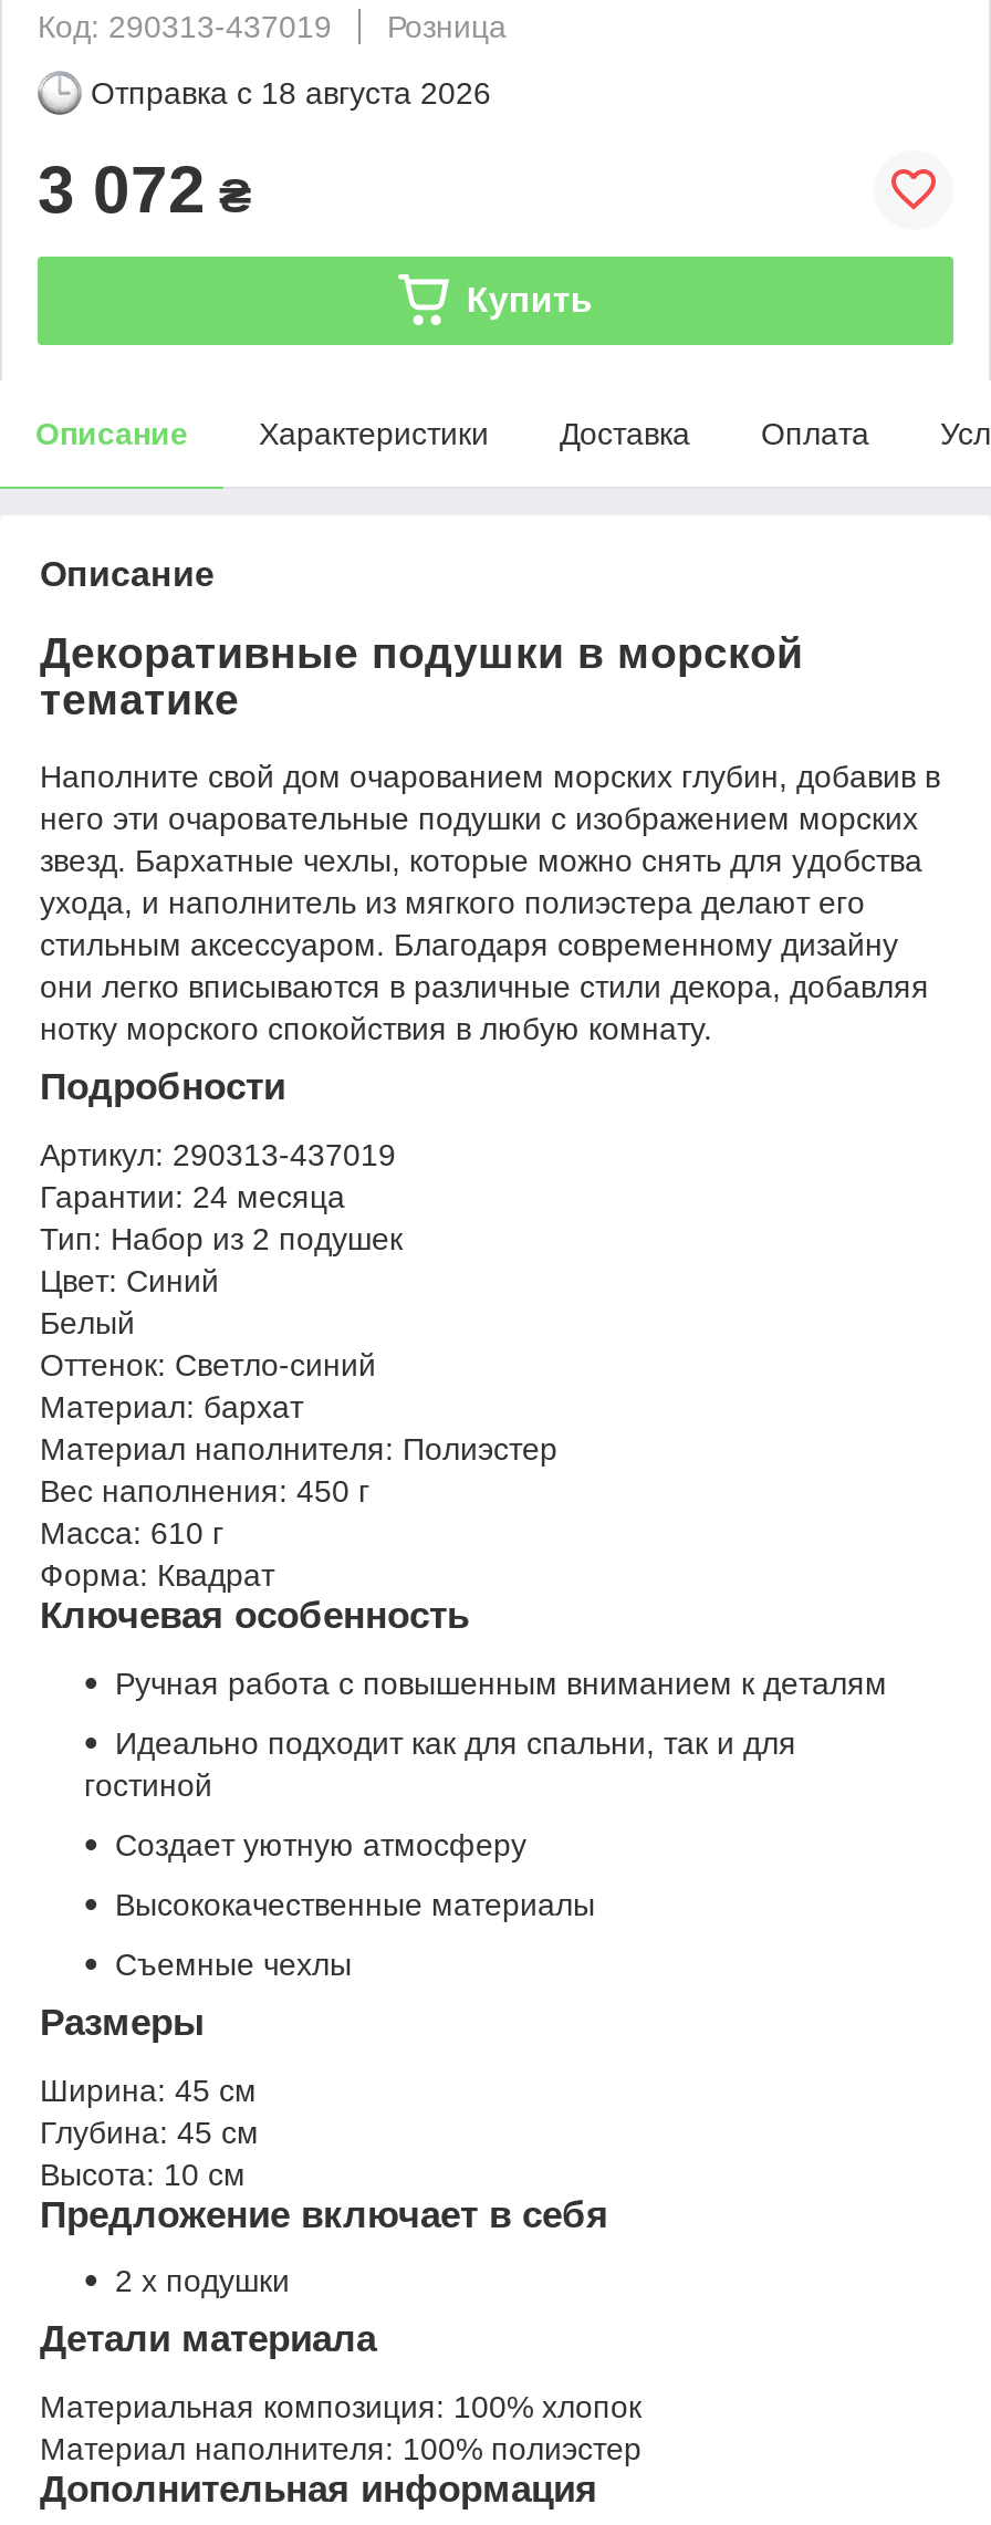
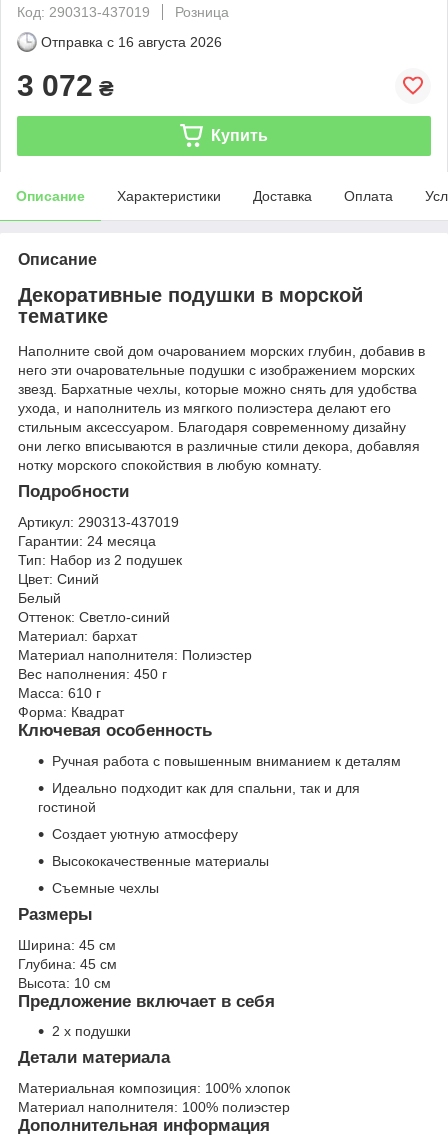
[91,75,491,110] Отправка с 18 августа 2026 -> [41,34,222,50] Отправка с 16 августа 2026

